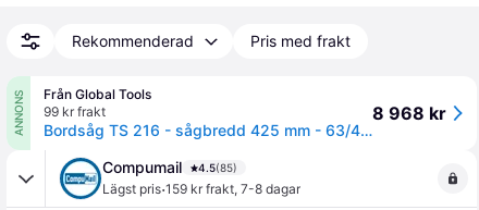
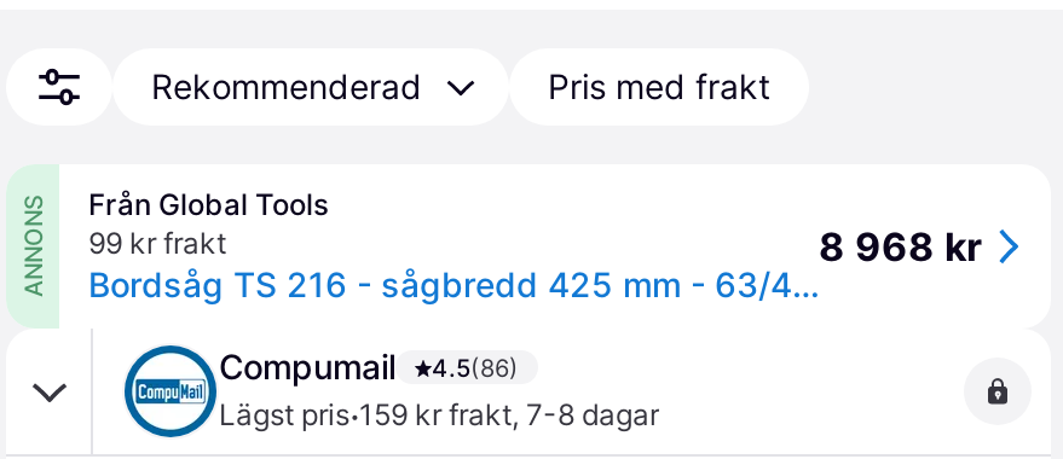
[102,158,237,176] Compumail 4.5(85) -> [219,345,519,387] Compumail 4.5(86)

